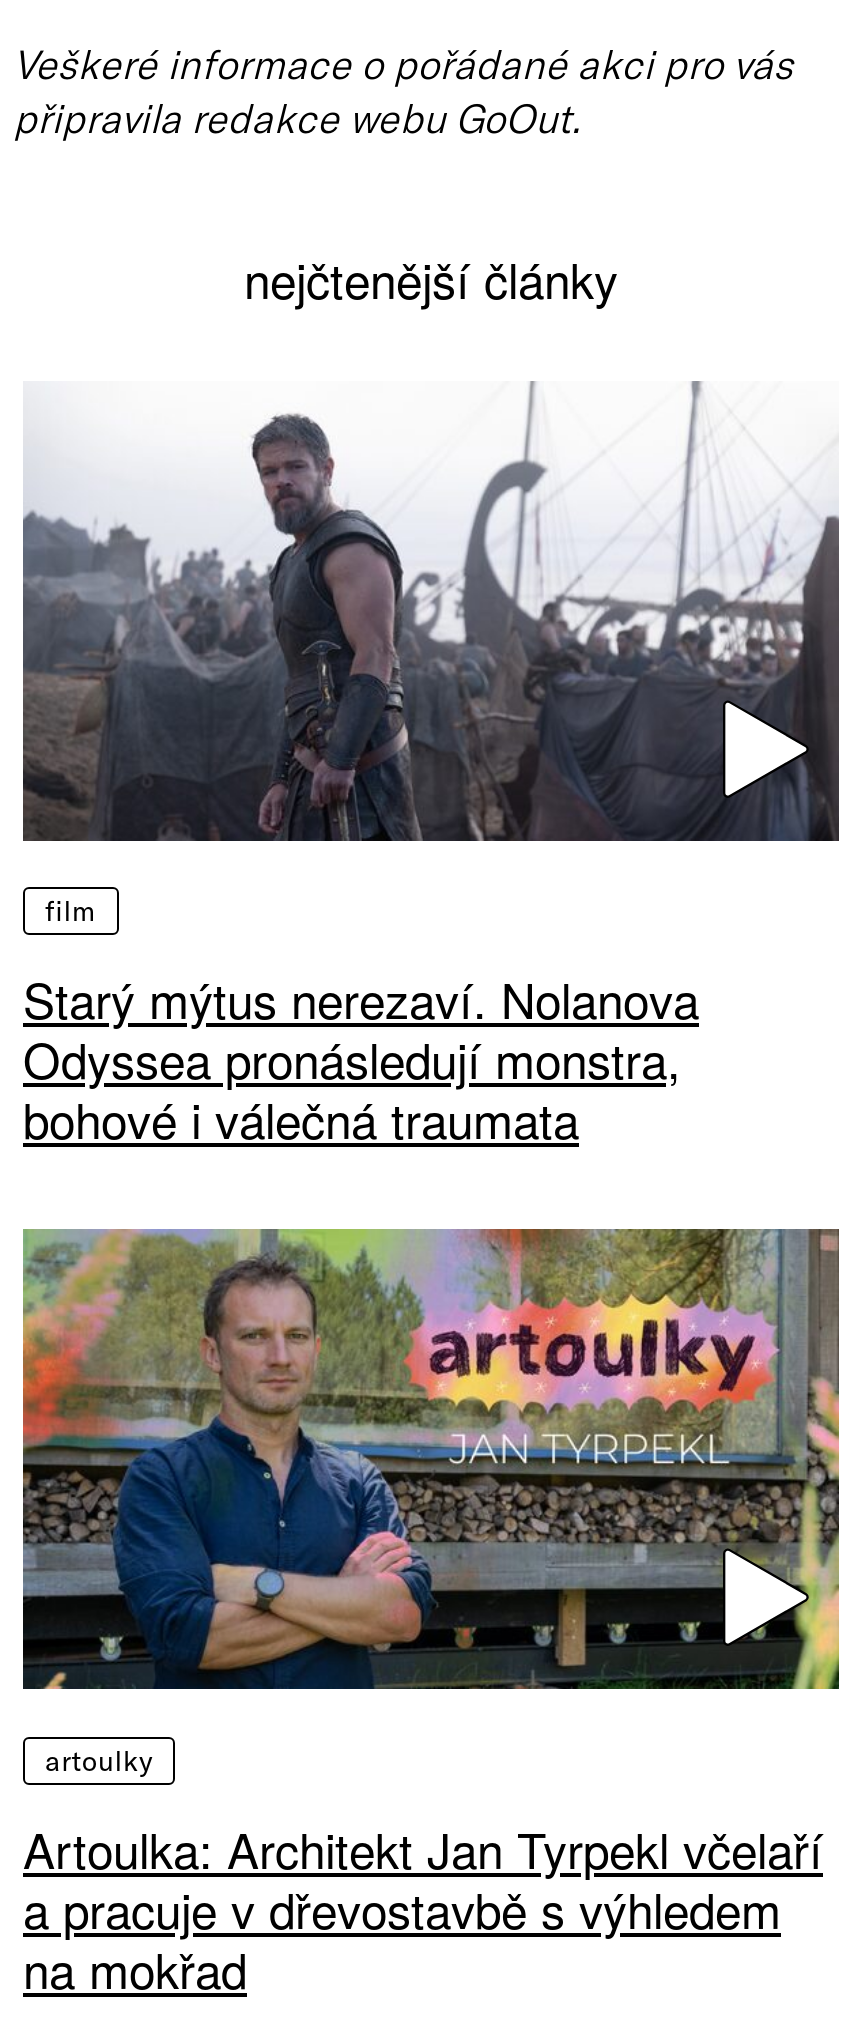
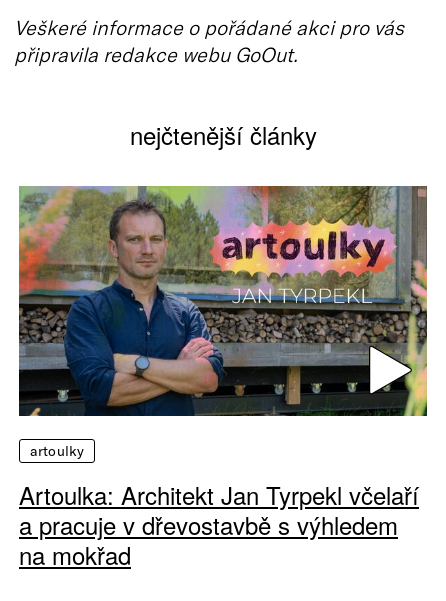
[21,381,841,1154] [image] | film | Starý mýtus nerezaví. Nolanova | Odyssea pronásledují monstra, | bohové i válečná traumata -> none

